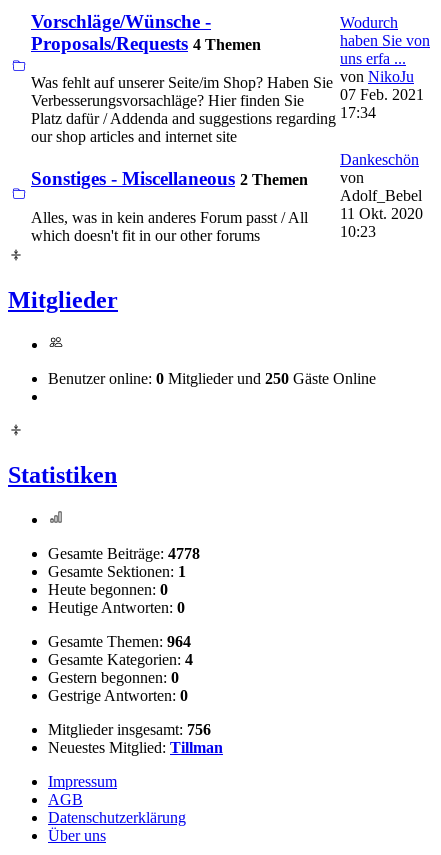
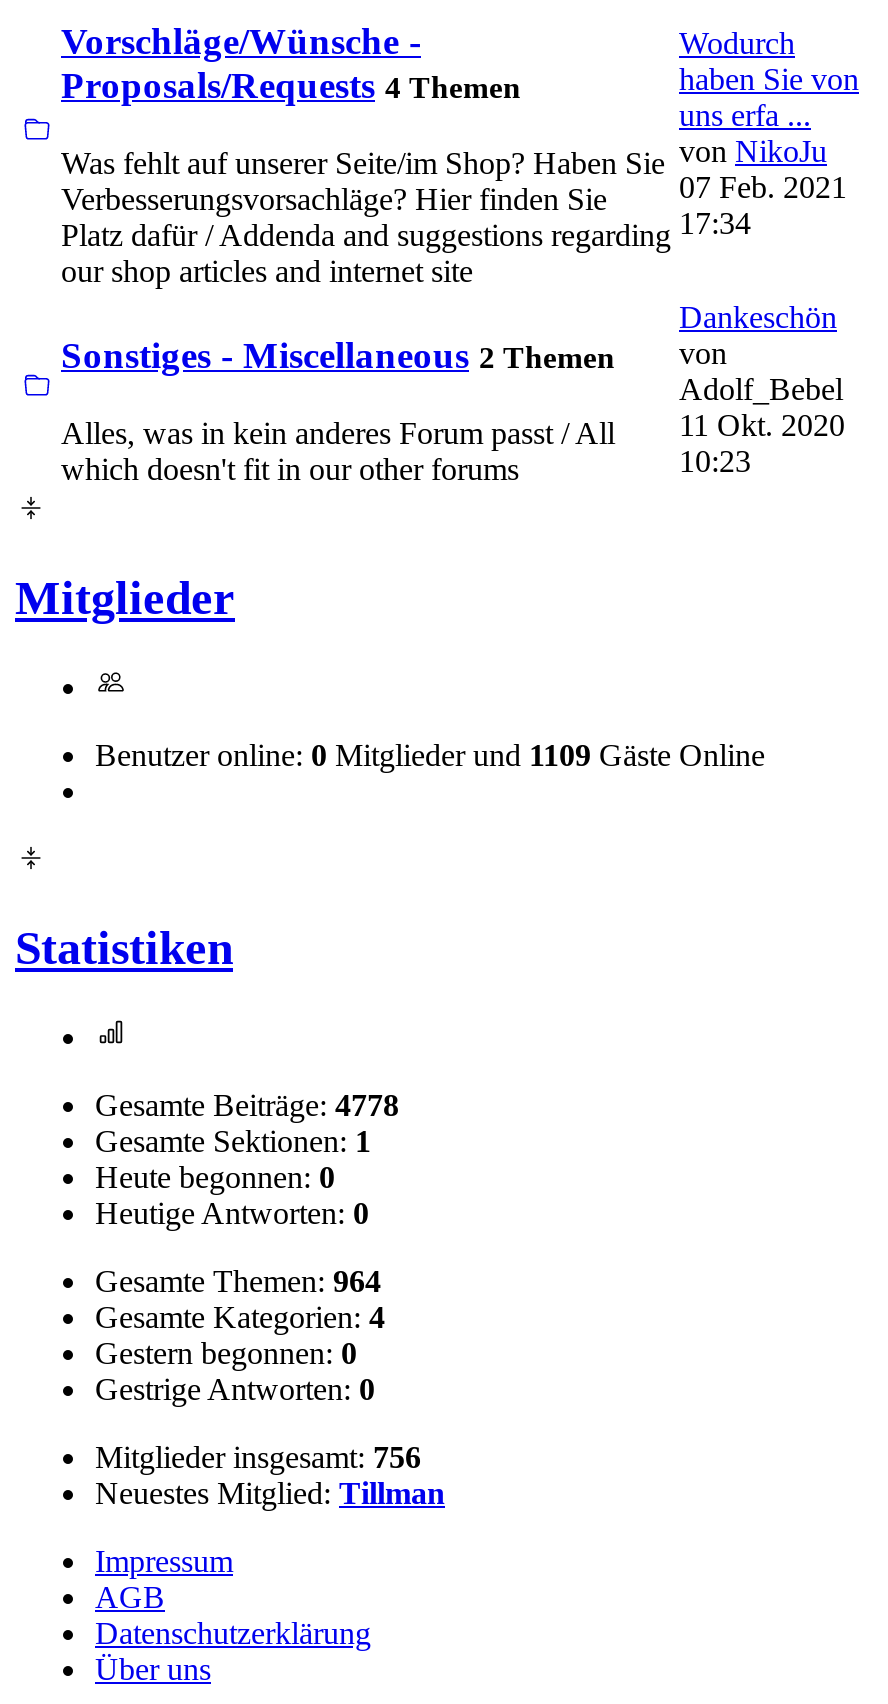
[48,370,376,387] Benutzer online: 0 Mitglieder und 250 Gäste Online -> [95,738,765,772] Benutzer online: 0 Mitglieder und 1109 Gäste Online

